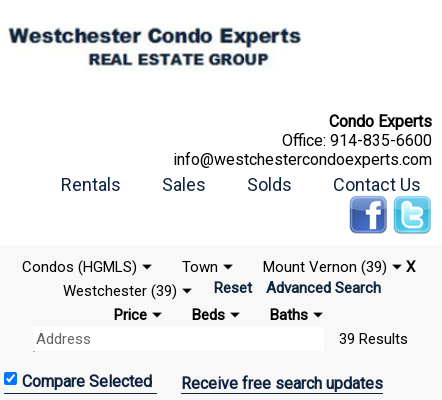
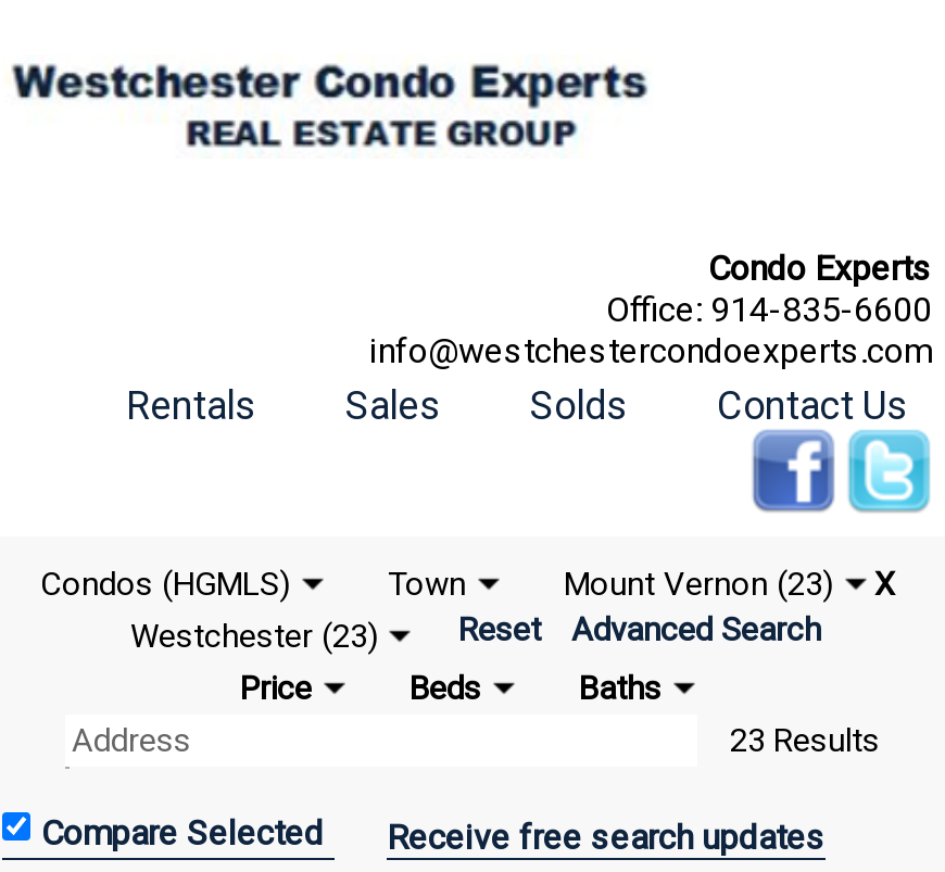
[262,258,414,276] Mount Vernon (39) X -> [564,564,894,604] Mount Vernon (23) X
[63,282,177,300] Westchester (39) -> [130,617,378,656] Westchester (23)
[339,330,408,348] 39 Results -> [730,721,880,760] 23 Results

